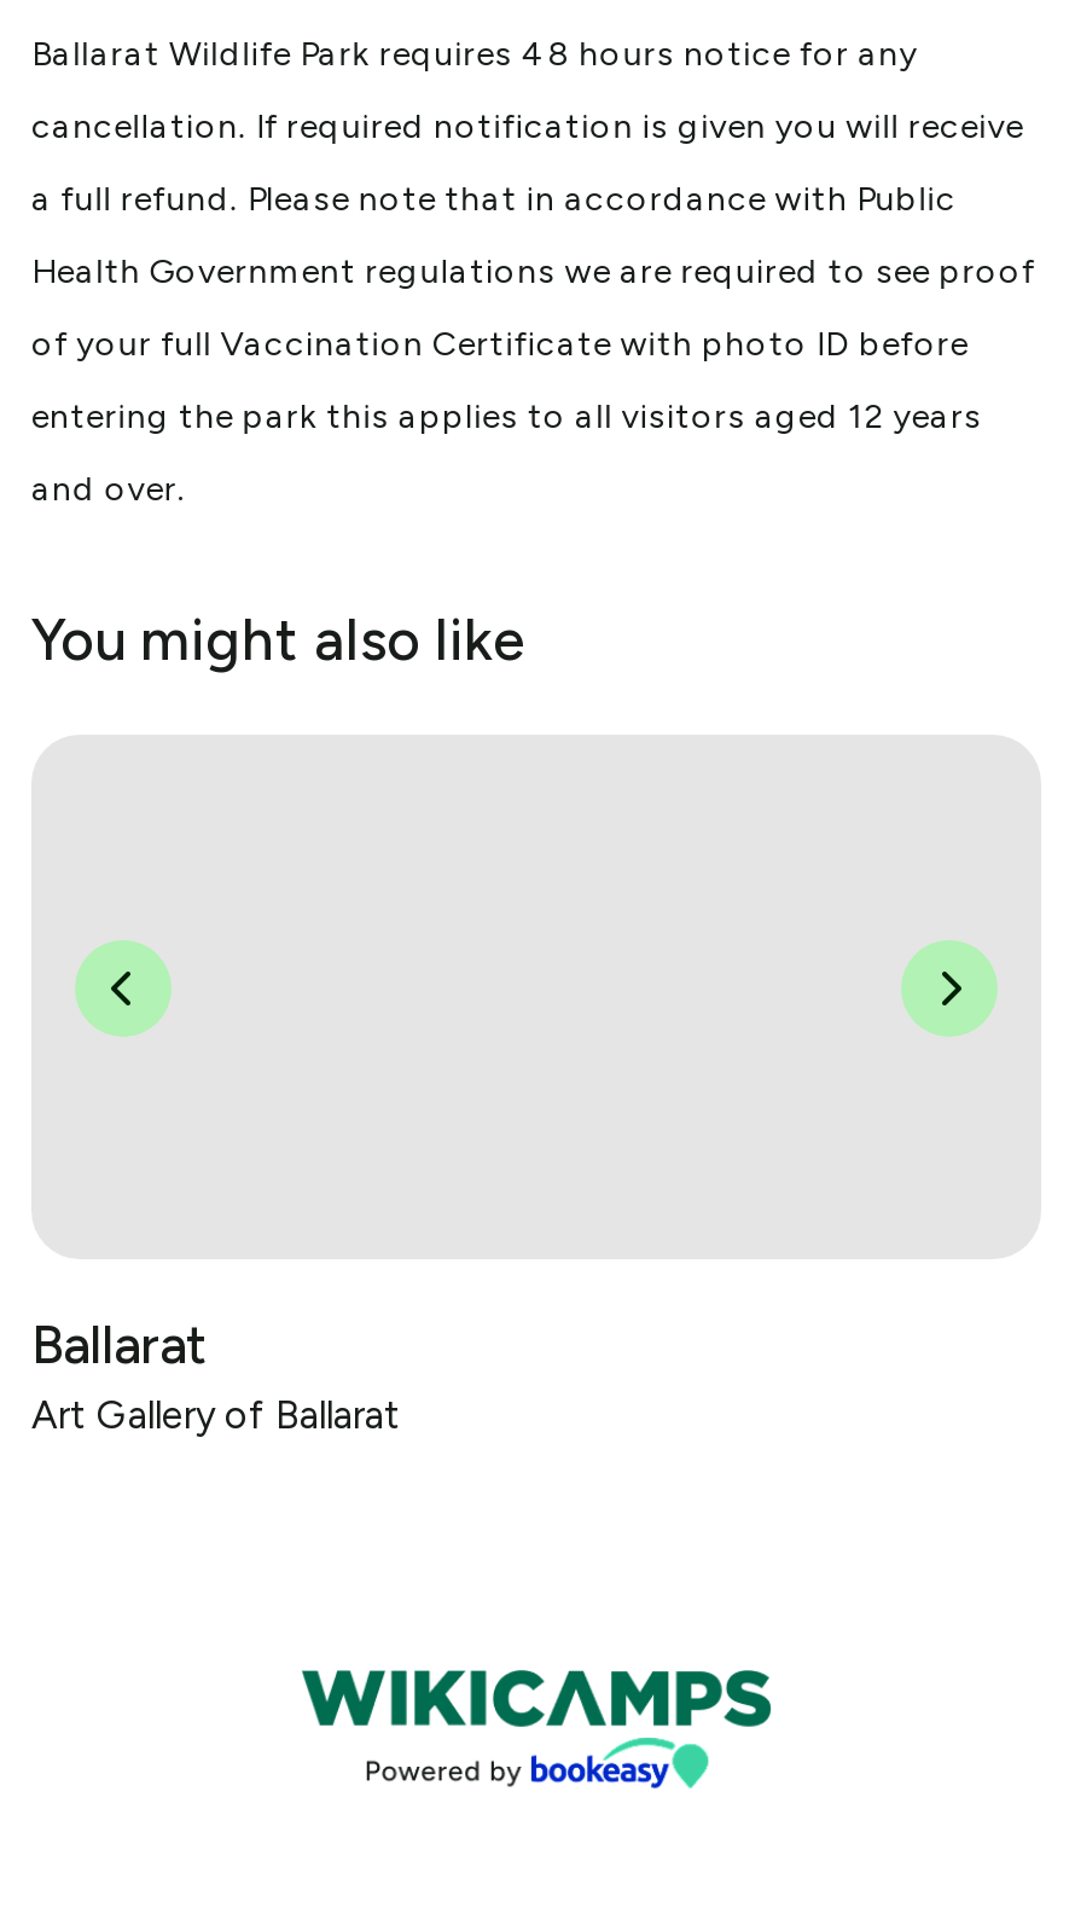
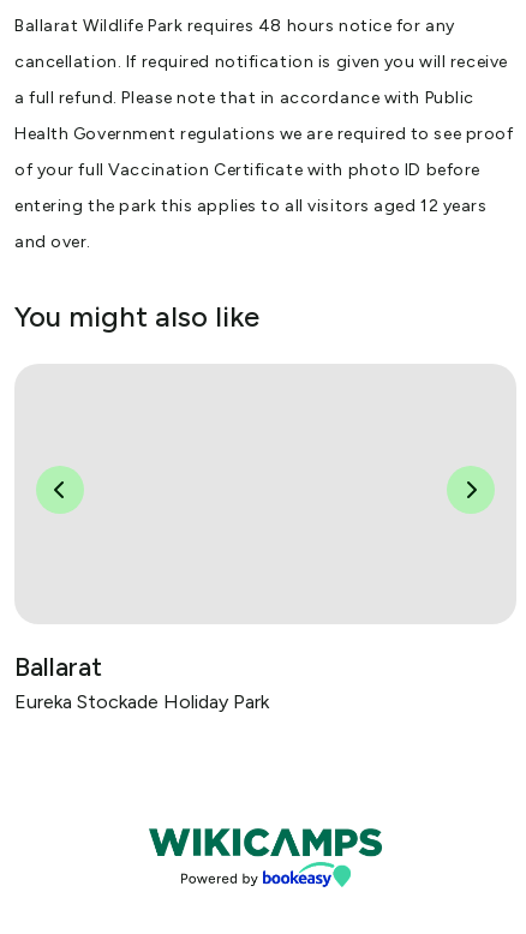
[31,1393,401,1439] Art Gallery of Ballarat -> [14,691,269,714] Eureka Stockade Holiday Park

